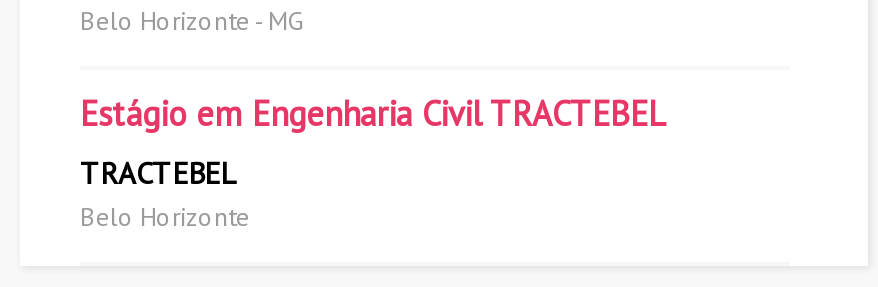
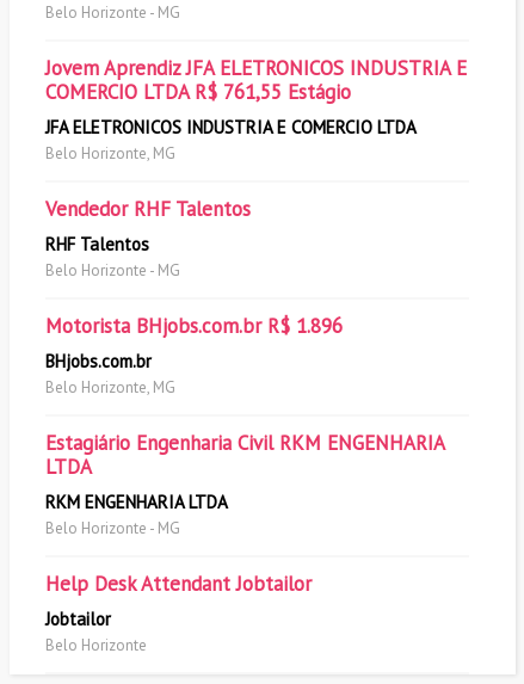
[80,92,666,192] Estágio em Engenharia Civil TRACTEBEL | TRACTEBEL -> [45,55,467,630] Jovem Aprendiz JFA ELETRONICOS INDUSTRIA E | COMERCIO LTDA R$ 761,55 Estágio | JFA ELETRONICOS INDUSTRIA E COMERCIO LTDA | Belo Horizonte, MG | Vendedor RHF Talentos | RHF Talentos | Belo Horizonte - MG | Motorista BHjobs.com.br R$ 1.896 | BHjobs.com.br | Belo Horizonte, MG | Estagiário Engenharia Civil RKM ENGENHARIA | LTDA | RKM ENGENHARIA LTDA | Belo Horizonte - MG | Help Desk Attendant Jobtailor | Jobtailor

